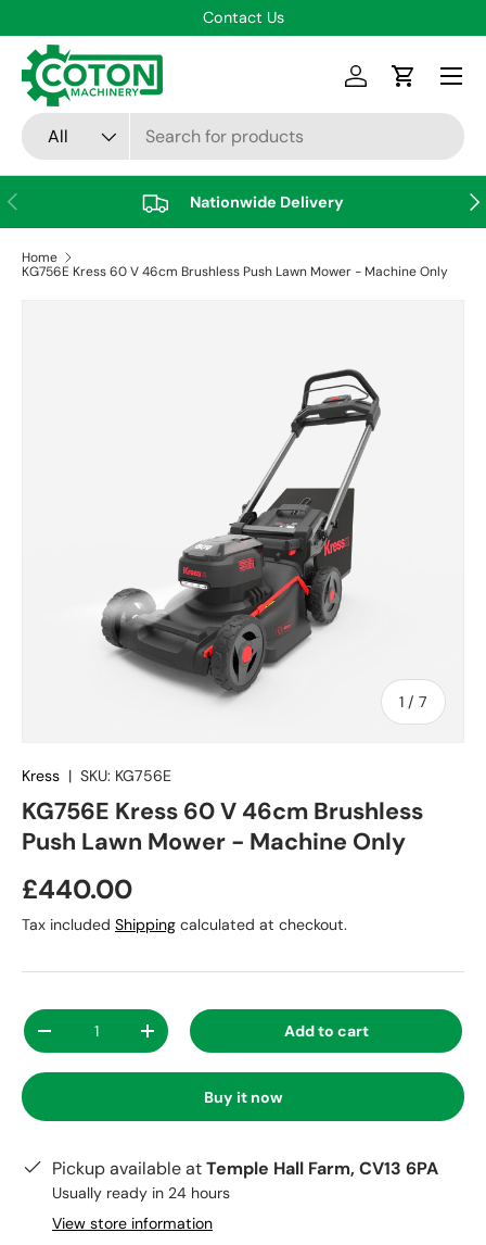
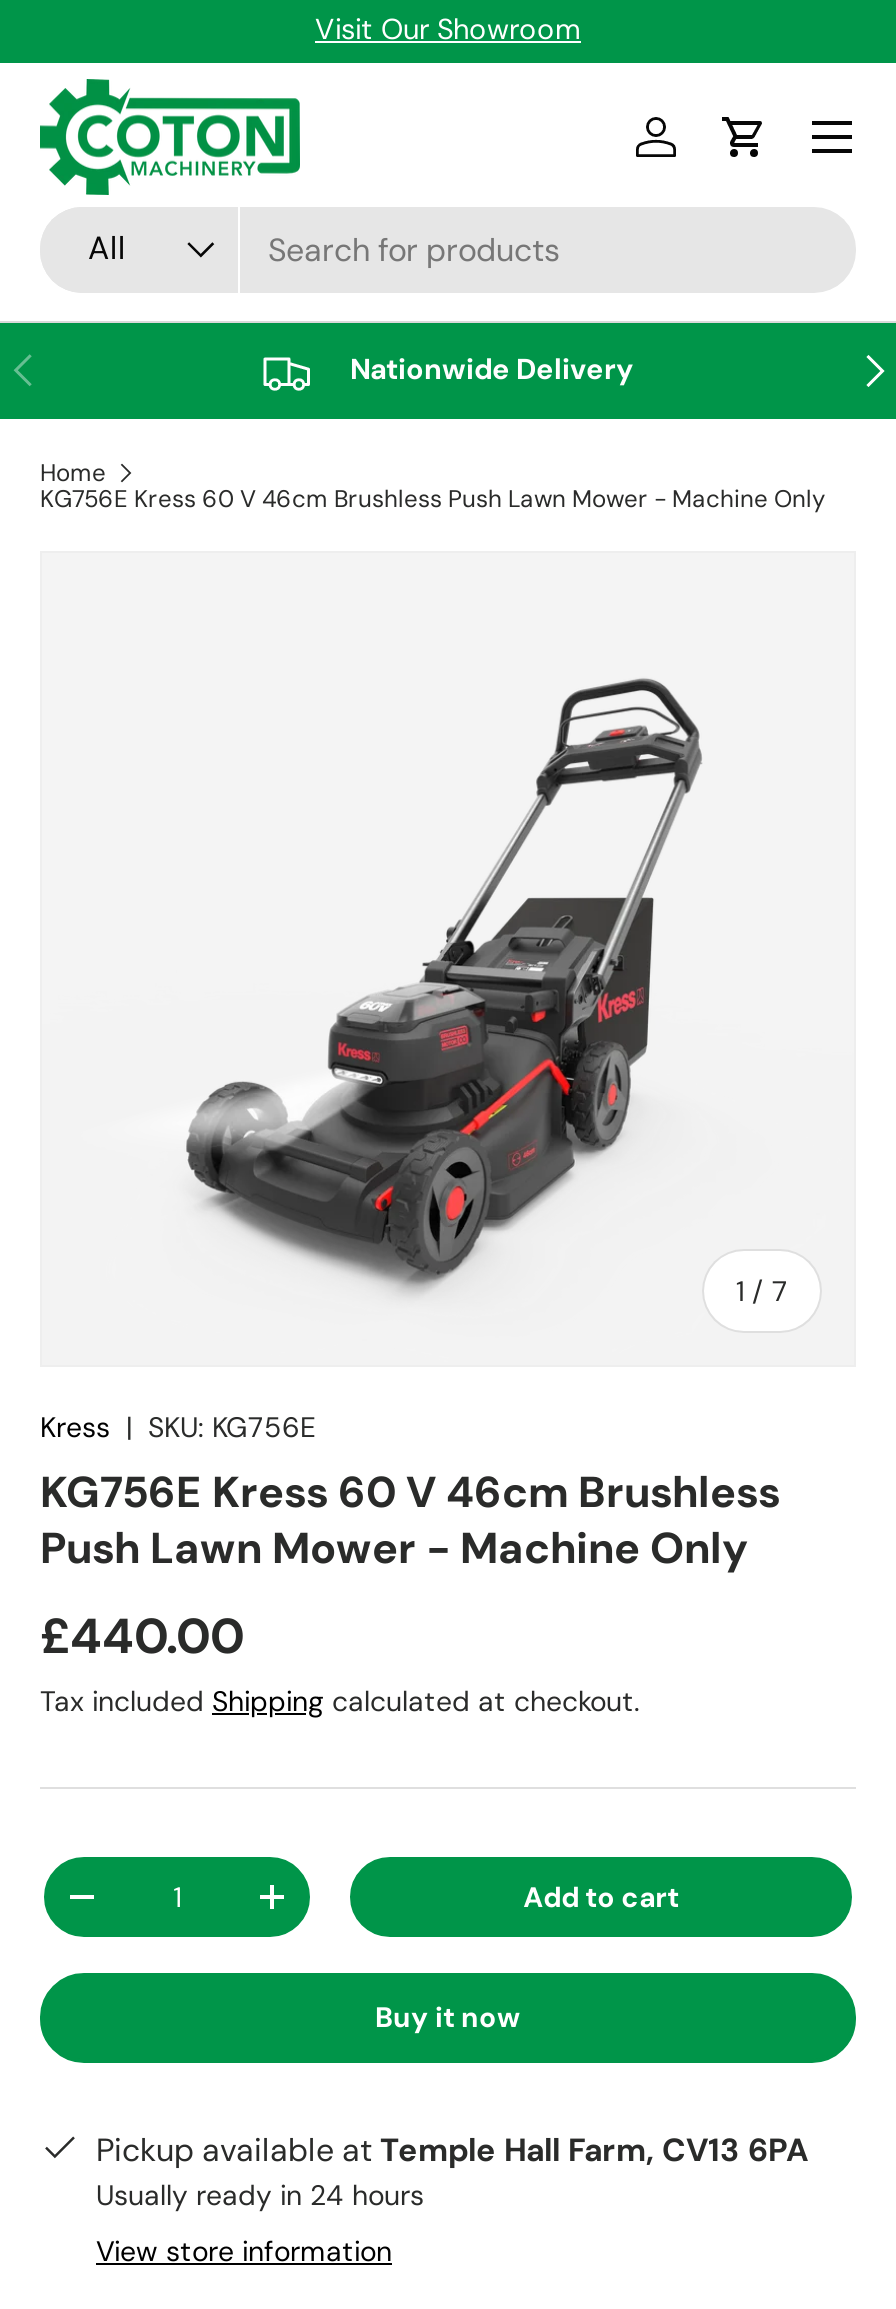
[202,8,284,27] Contact Us -> [315,11,581,47] Visit Our Showroom

